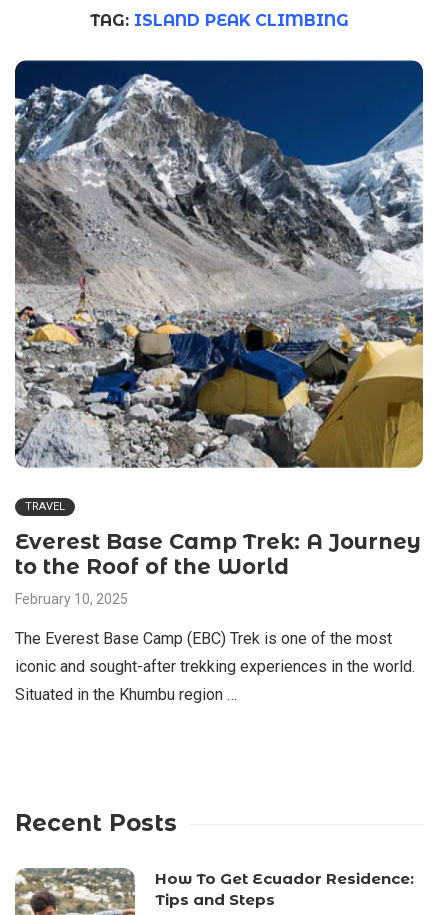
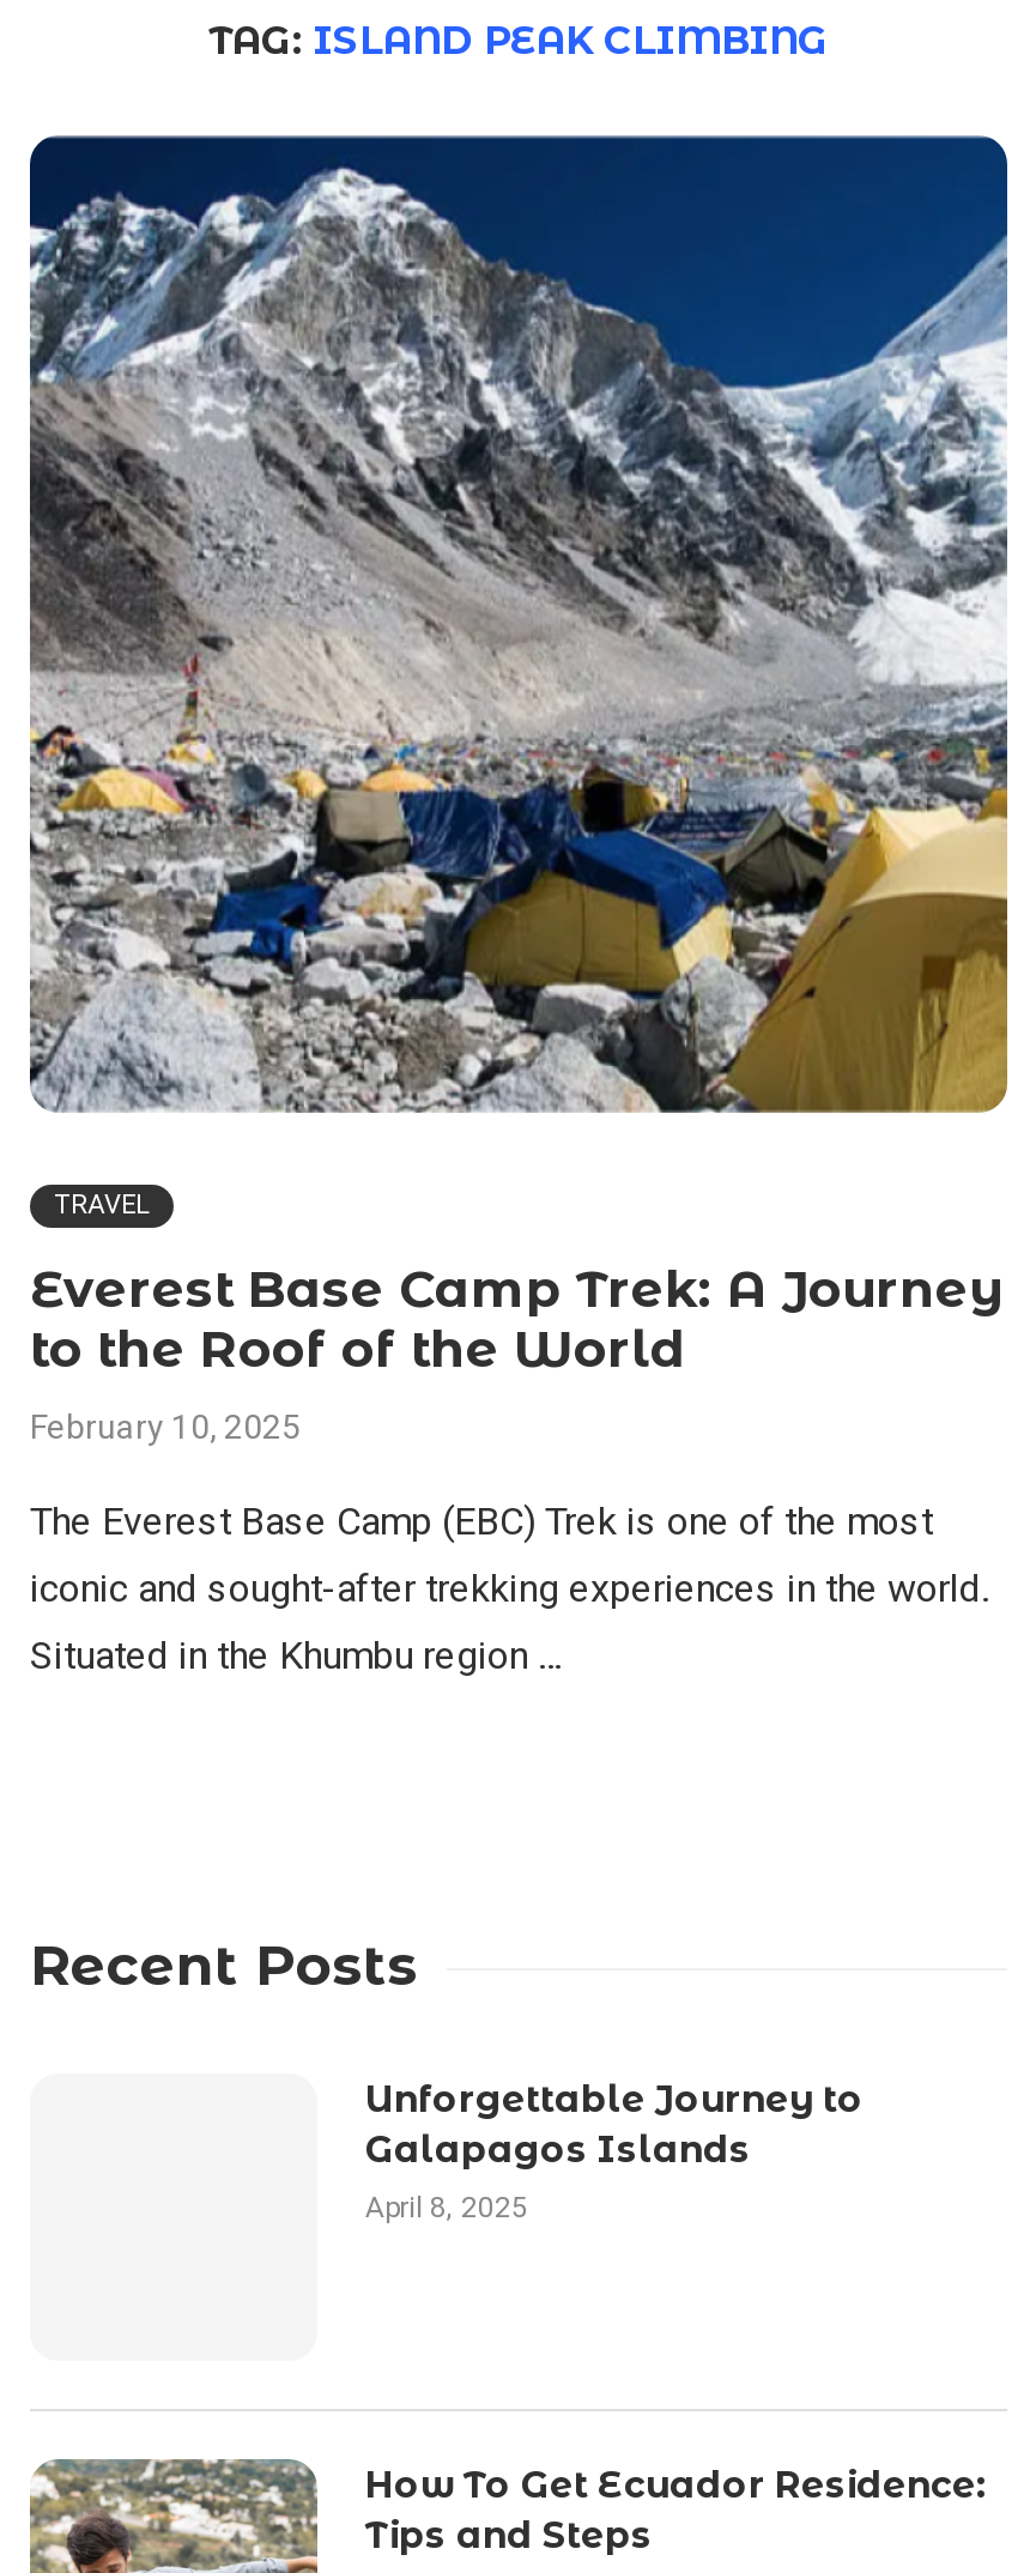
none -> [365,2077,864,2226] Unforgettable Journey to | Galapagos Islands | April 8, 2025

